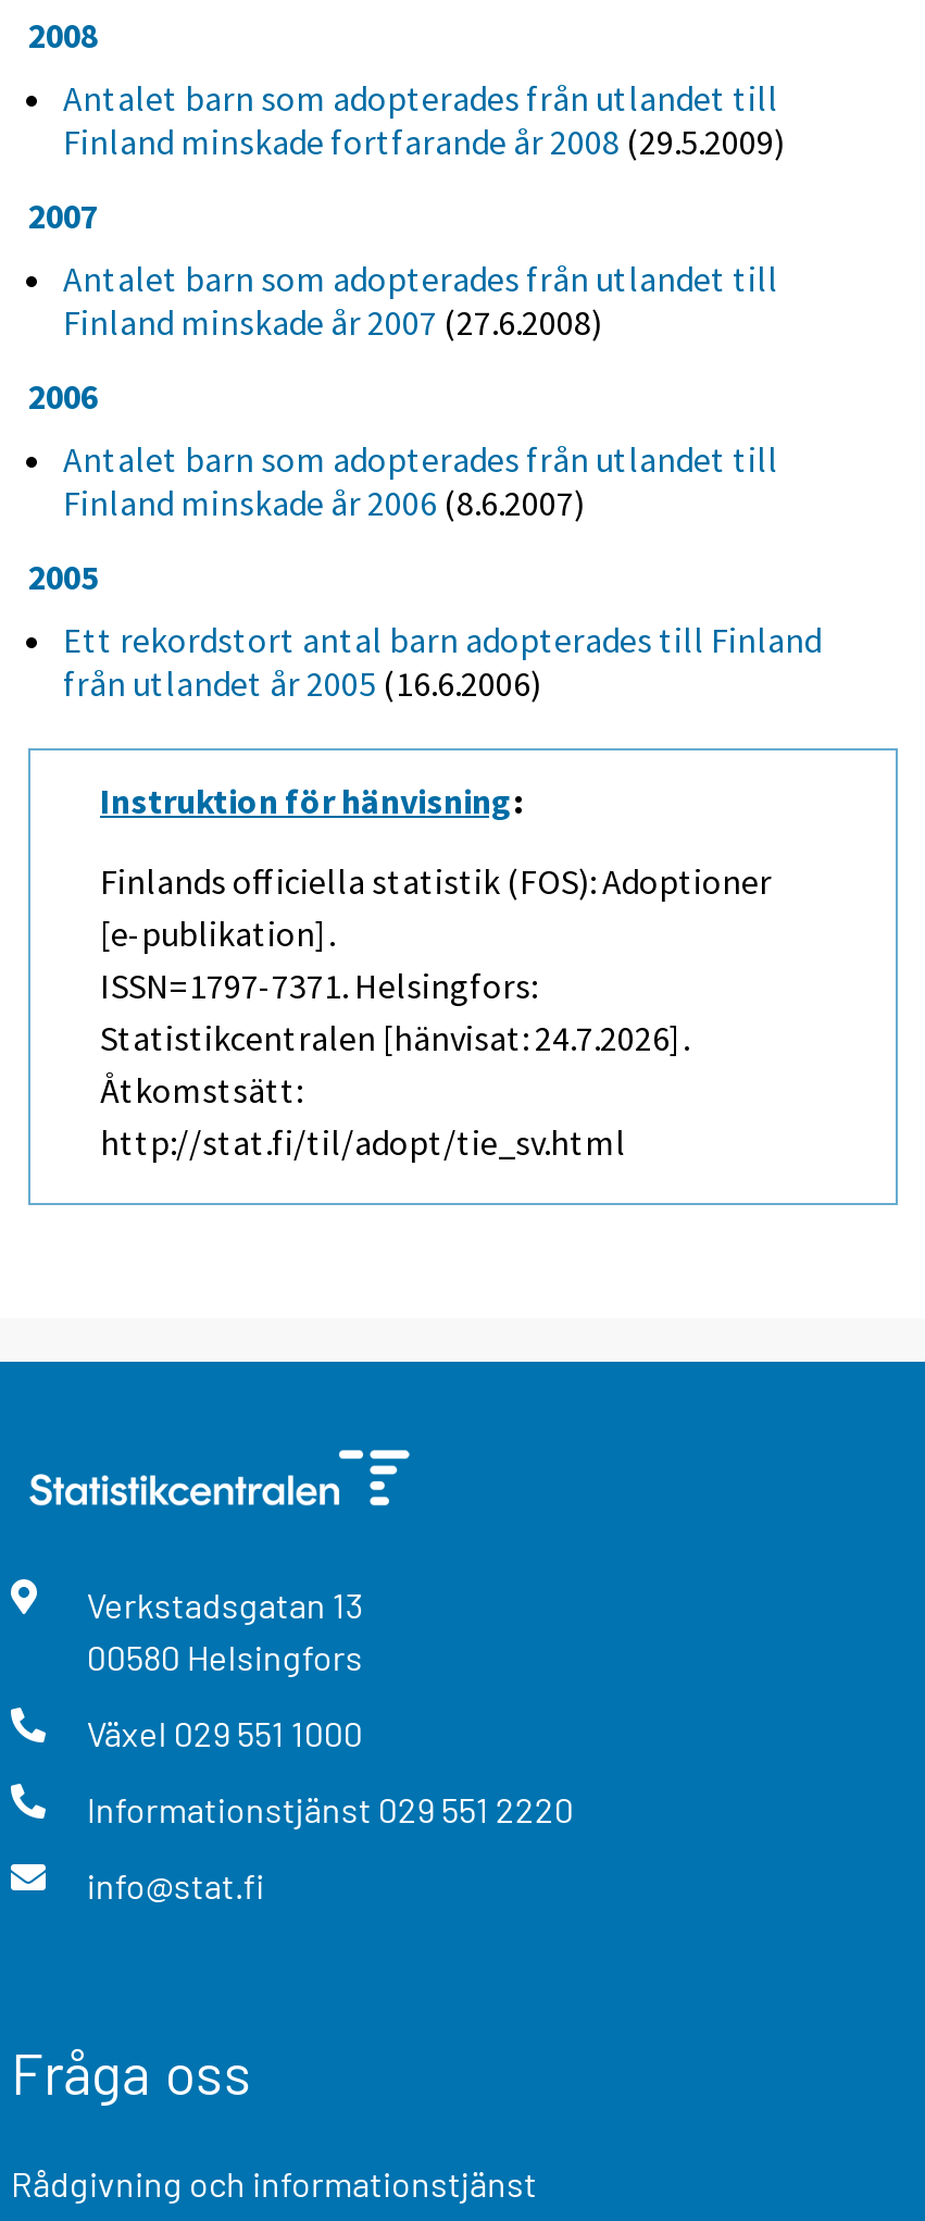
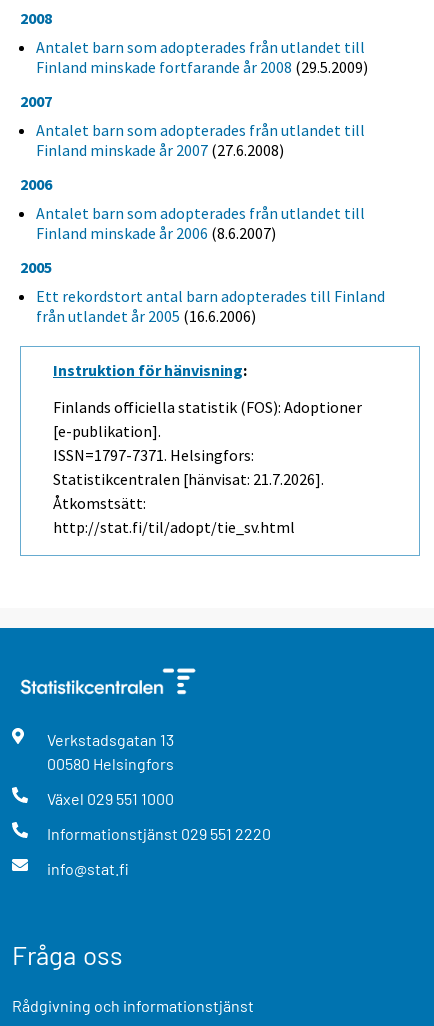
[100,1015,689,1059] Statistikcentralen [hänvisat: 24.7.2026]. -> [53,469,324,489] Statistikcentralen [hänvisat: 21.7.2026].

